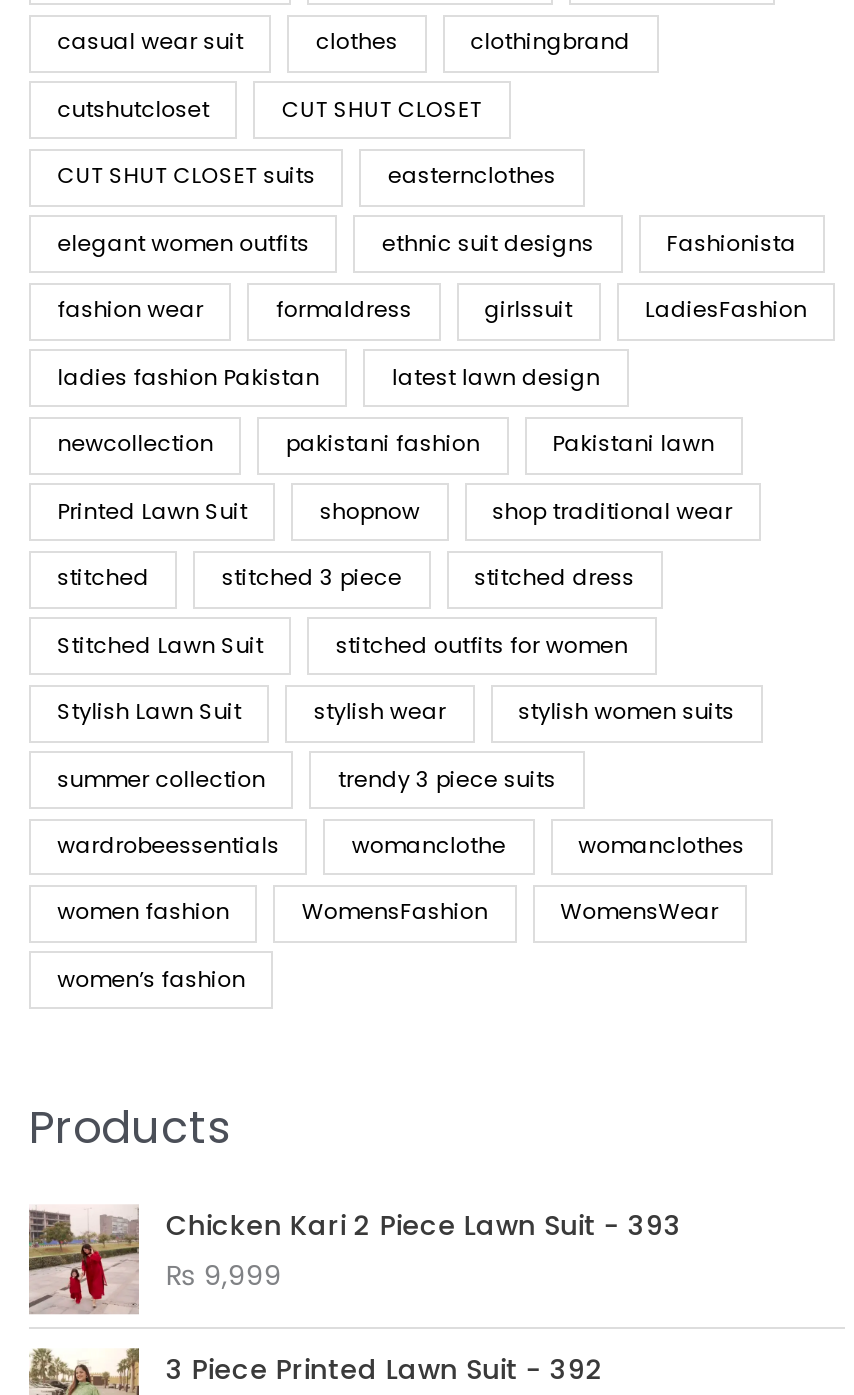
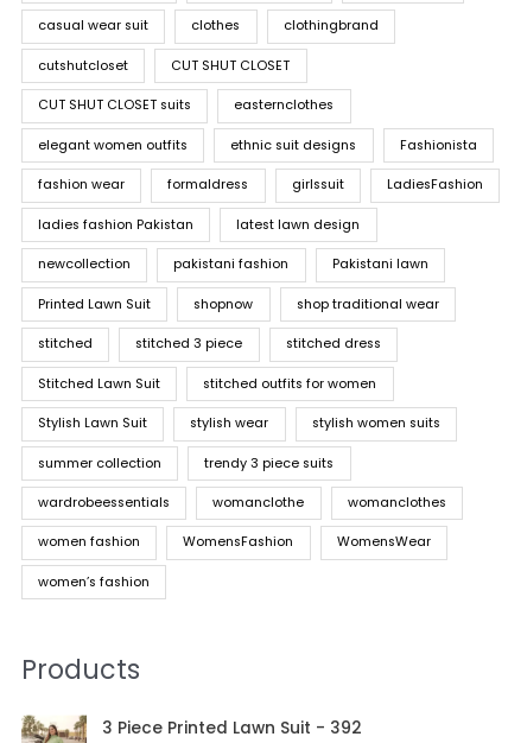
[27,1205,682,1317] [image] | Chicken Kari 2 Piece Lawn Suit - 393 | ₨ 9,999 -> none

